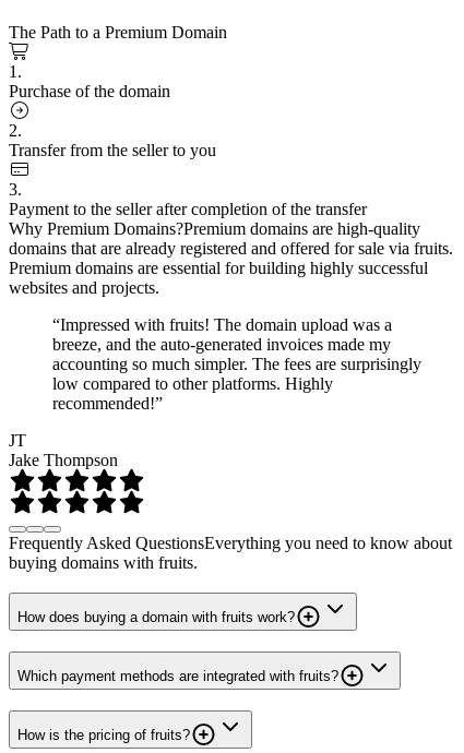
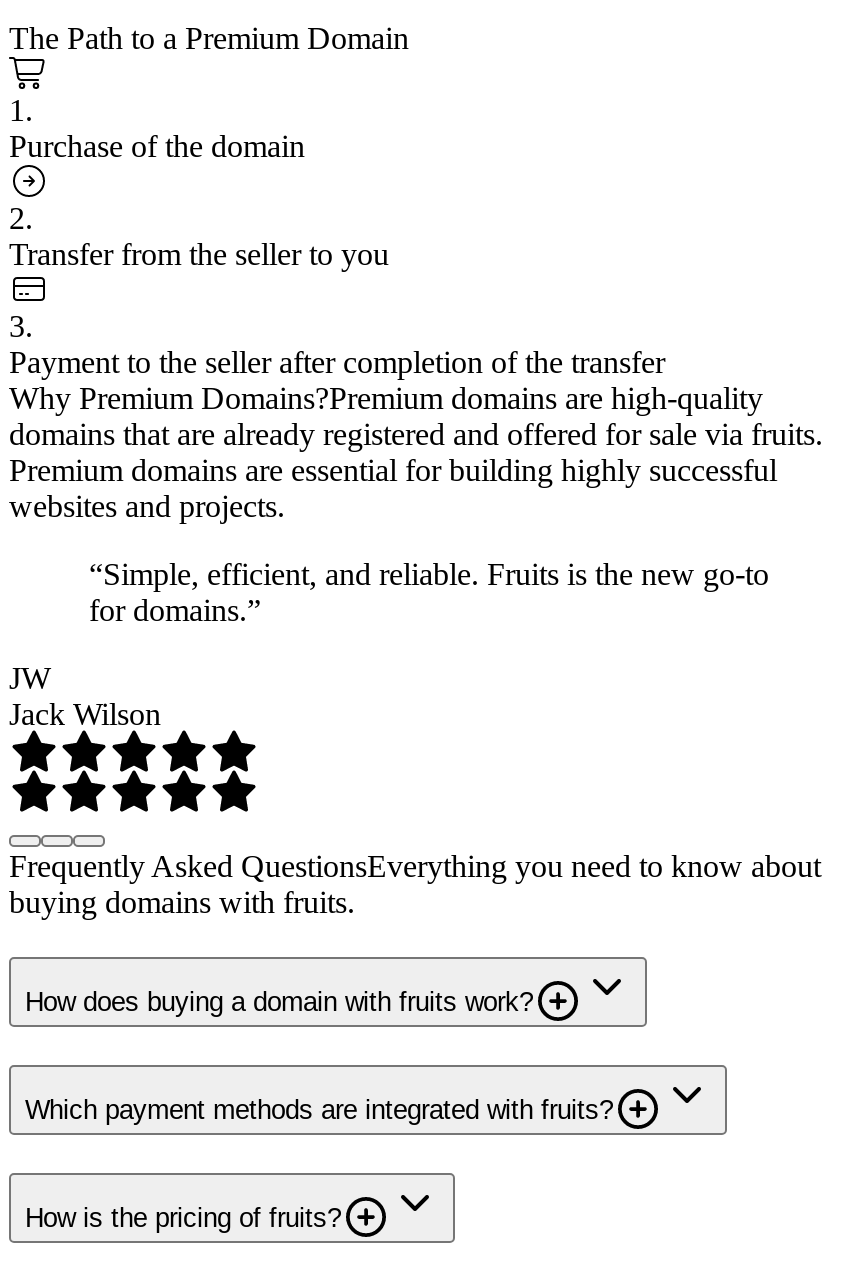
[52,315,421,412] “Impressed with fruits! The domain upload was a | breeze, and the auto-generated invoices made my | accounting so much simpler. The fees are surprisingly | low compared to other platforms. Highly | recommended!” -> [89,556,769,626] “Simple, efficient, and reliable. Fruits is the new go-to | for domains.”
[9,431,118,469] JT | Jake Thompson -> [9,660,161,730] JW | Jack Wilson

